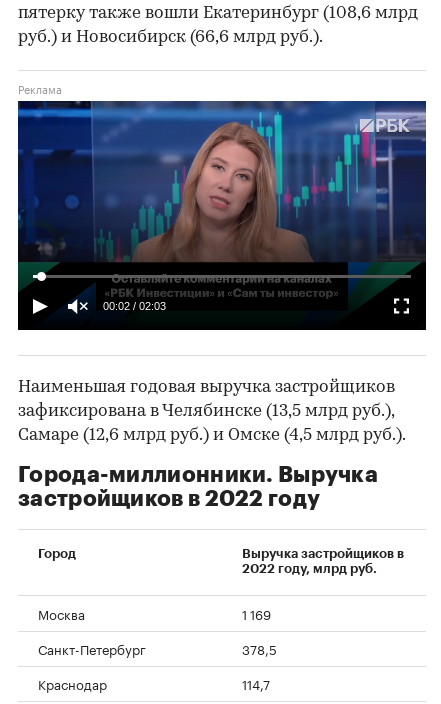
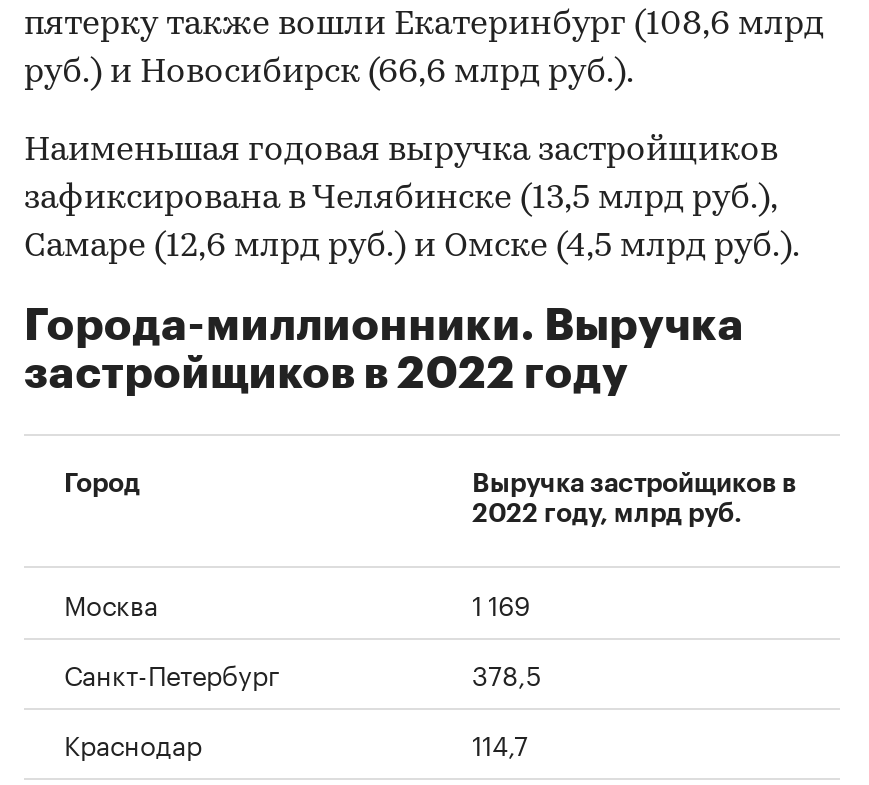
[17,100,427,331] [image] | 00:02 / 02:03 -> none

